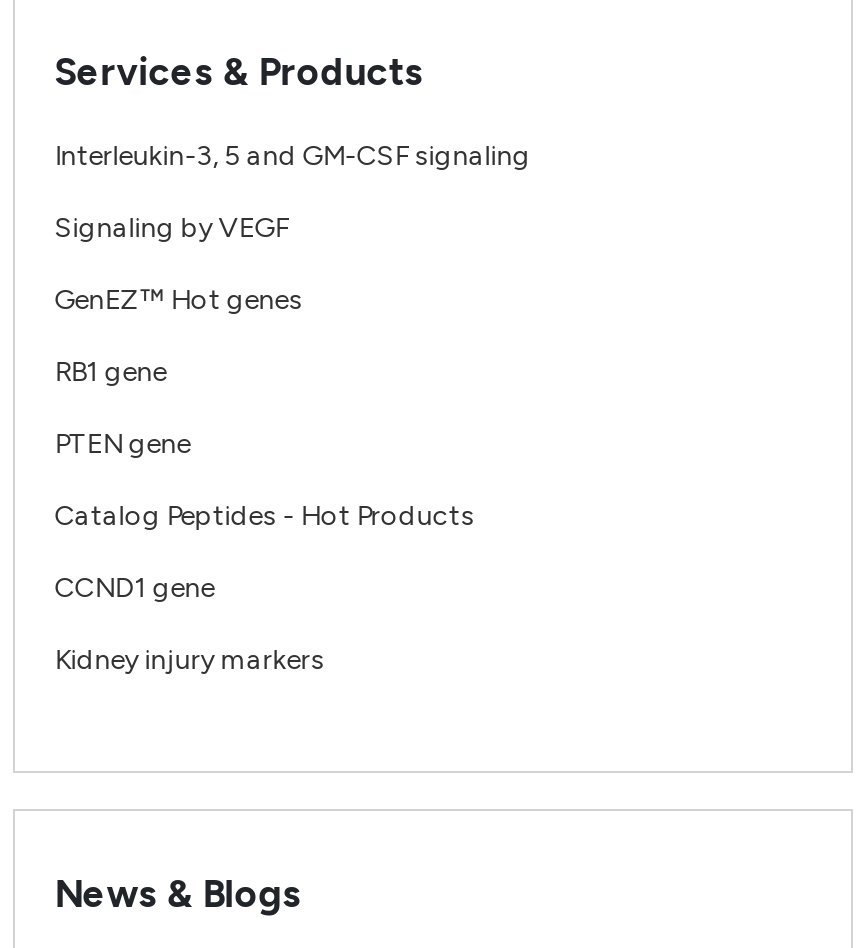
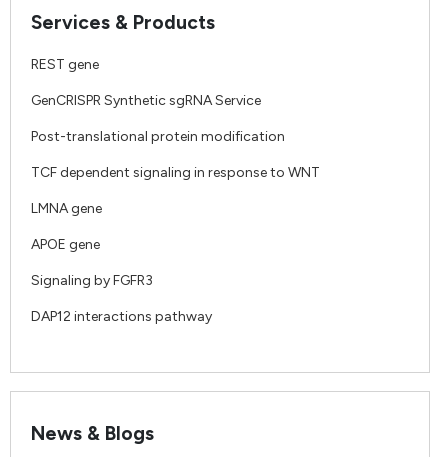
[54,139,530,173] Interleukin-3, 5 and GM-CSF signaling -> [31,56,99,73] REST gene
[54,211,288,245] Signaling by VEGF -> [31,92,261,109] GenCRISPR Synthetic sgRNA Service
[54,283,302,317] GenEZ™ Hot genes -> [31,128,285,145] Post-translational protein modification
[54,355,166,389] RB1 gene -> [31,164,320,181] TCF dependent signaling in response to WNT
[54,427,190,461] PTEN gene -> [31,200,102,217] LMNA gene
[54,499,474,533] Catalog Peptides - Hot Products -> [31,236,100,253] APOE gene
[54,571,214,605] CCND1 gene -> [31,272,153,289] Signaling by FGFR3
[54,643,324,677] Kidney injury markers -> [31,308,212,325] DAP12 interactions pathway

